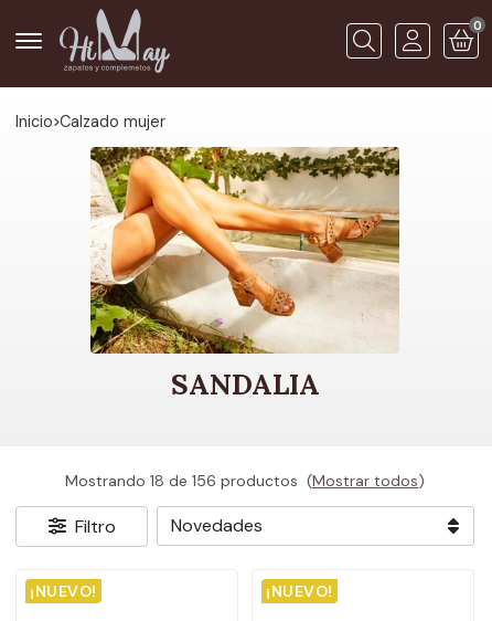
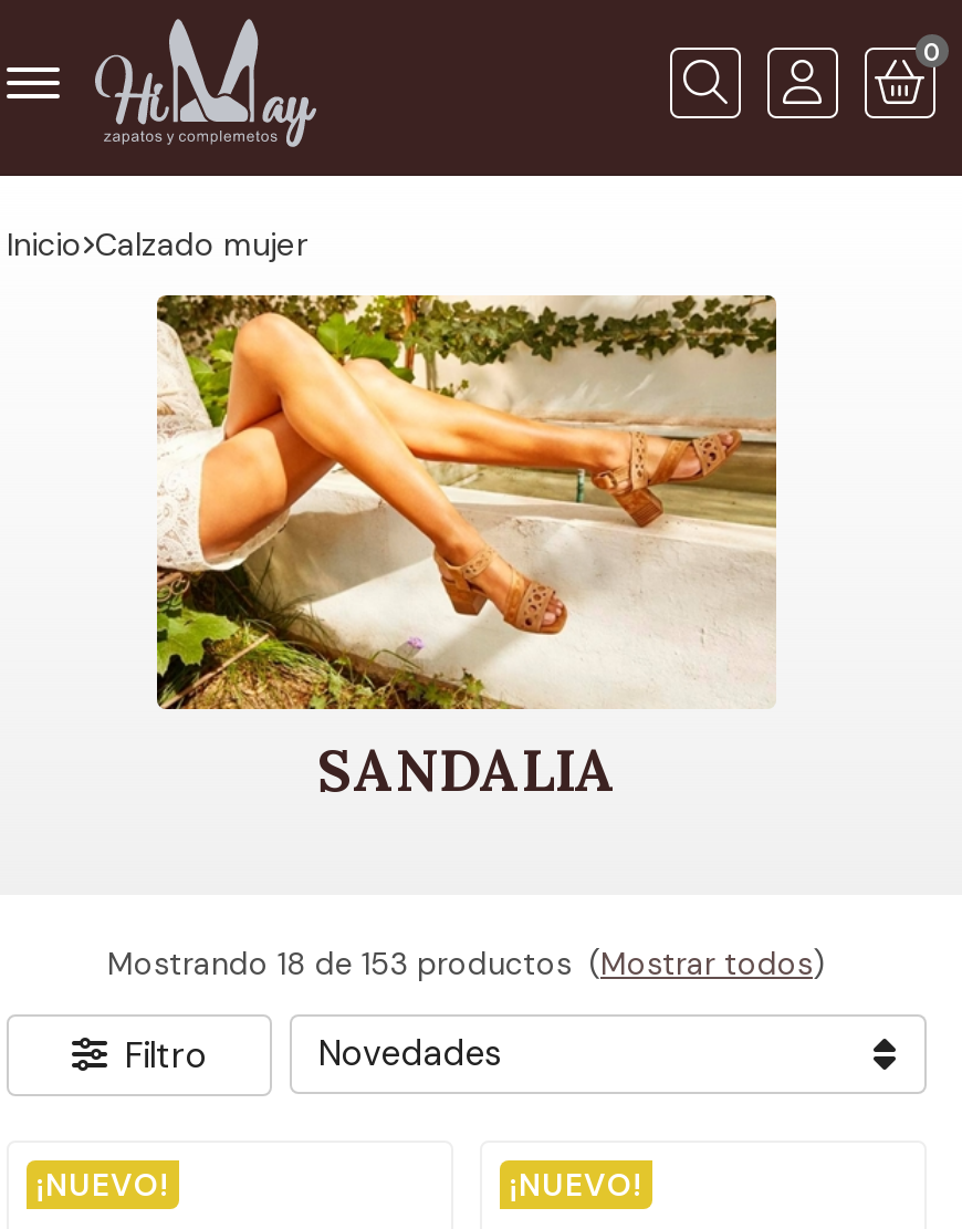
[65,471,425,491] Mostrando 18 de 156 productos (Mostrar todos) -> [107,943,826,983] Mostrando 18 de 153 productos (Mostrar todos)

